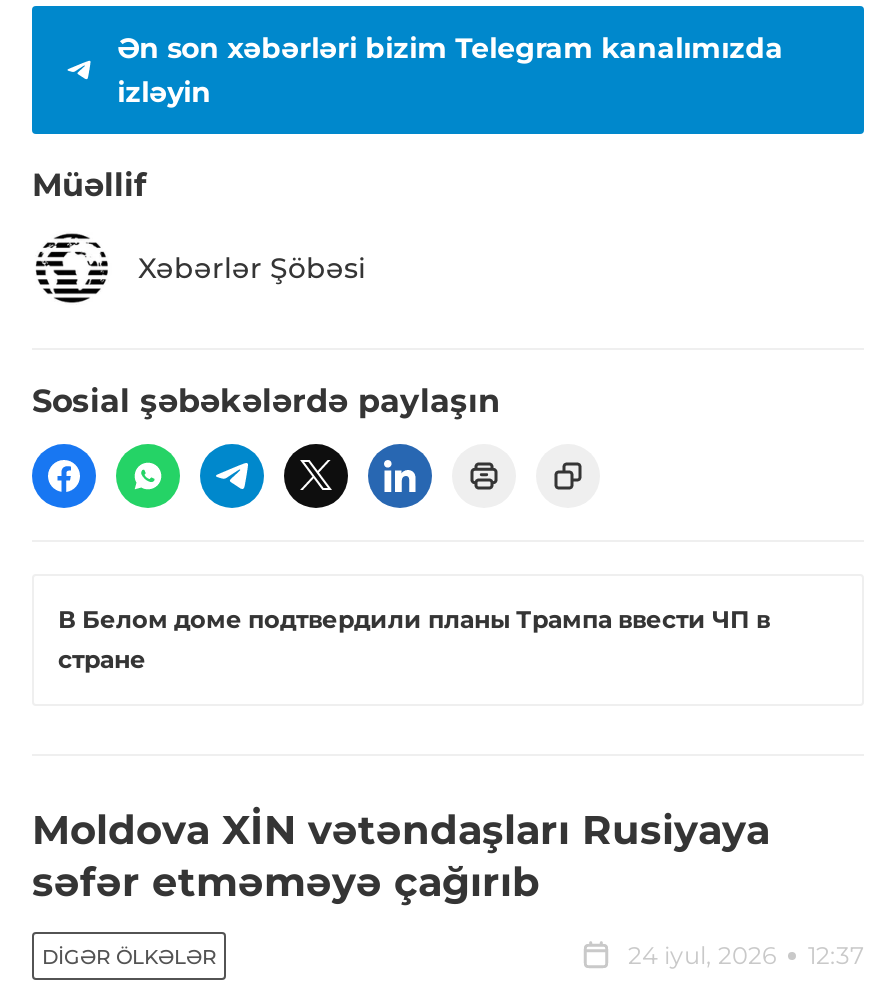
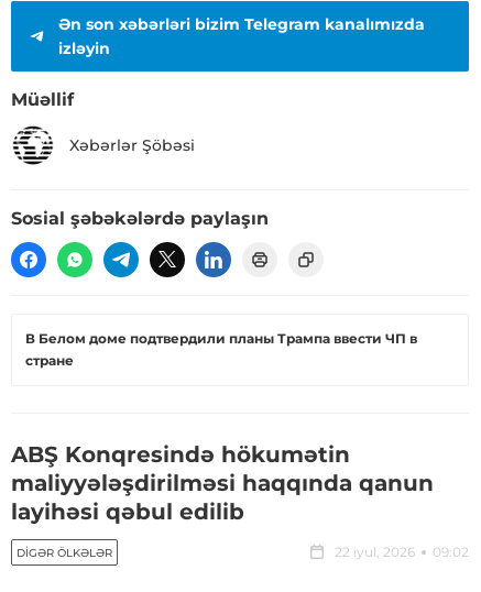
[32,807,770,907] Moldova XİN vətəndaşları Rusiyaya | səfər etməməyə çağırıb -> [11,442,434,525] ABŞ Konqresində hökumətin | maliyyələşdirilməsi haqqında qanun | layihəsi qəbul edilib
[628,941,864,971] 24 iyul, 2026 | 12:37 -> [335,544,469,561] 22 iyul, 2026 | 09:02

